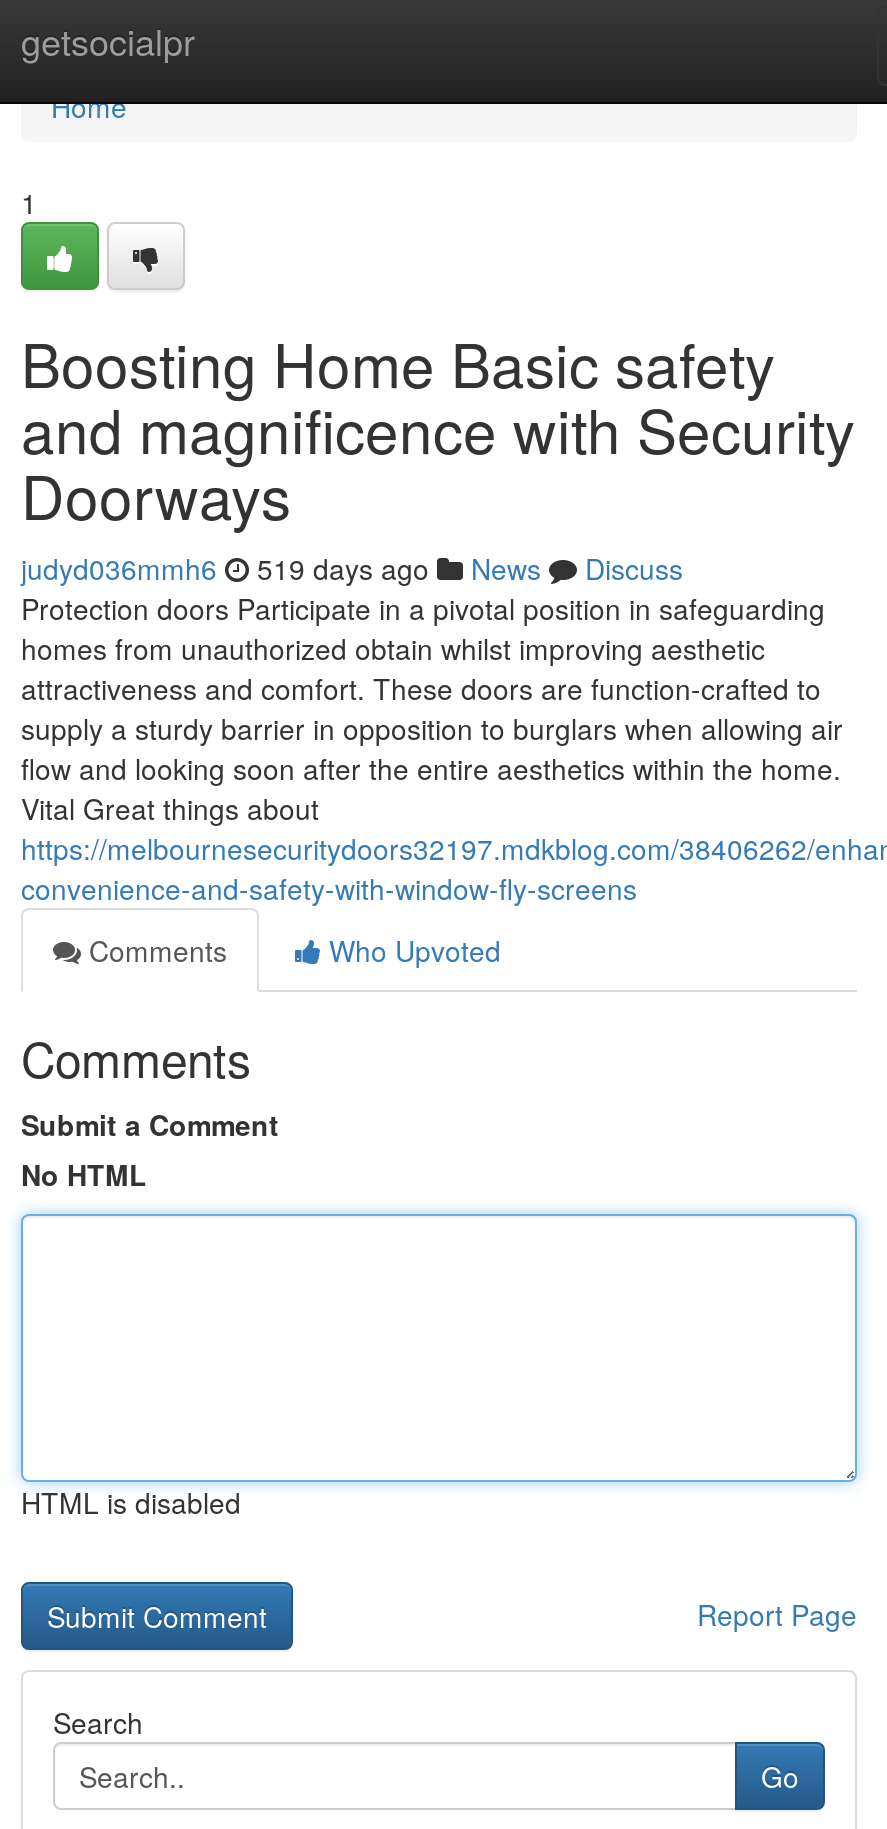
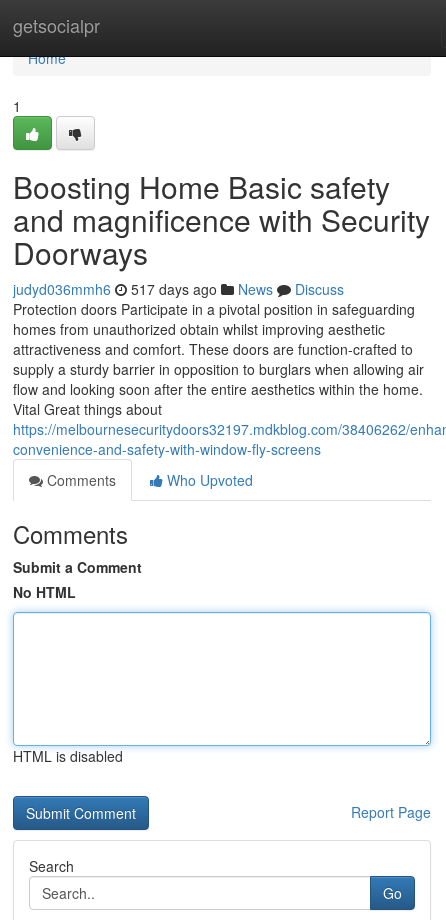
[21,548,683,588] judyd036mmh6 519 days ago News Discuss -> [13,279,344,299] judyd036mmh6 517 days ago News Discuss

